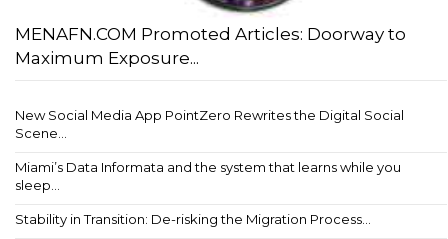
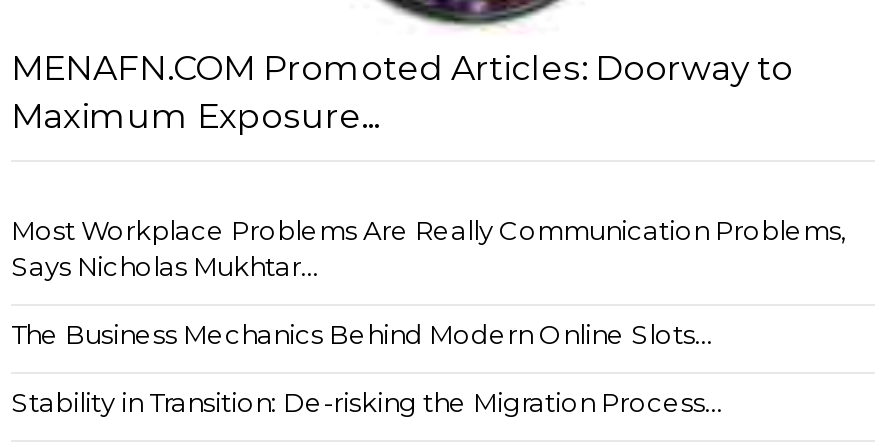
[15,107,404,141] New Social Media App PointZero Rewrites the Digital Social | Scene... -> [11,215,847,283] Most Workplace Problems Are Really Communication Problems, | Says Nicholas Mukhtar...
[15,159,401,193] Miami’s Data Informata and the system that learns while you | sleep... -> [11,319,713,351] The Business Mechanics Behind Modern Online Slots...

